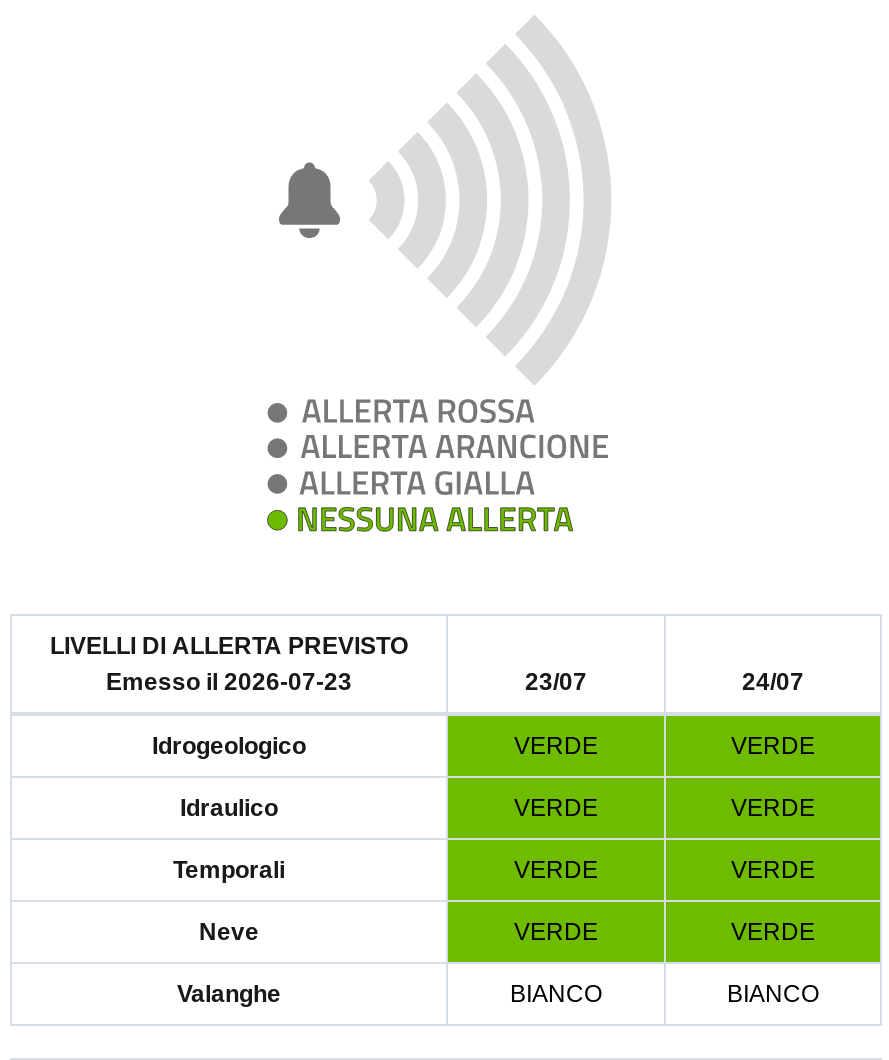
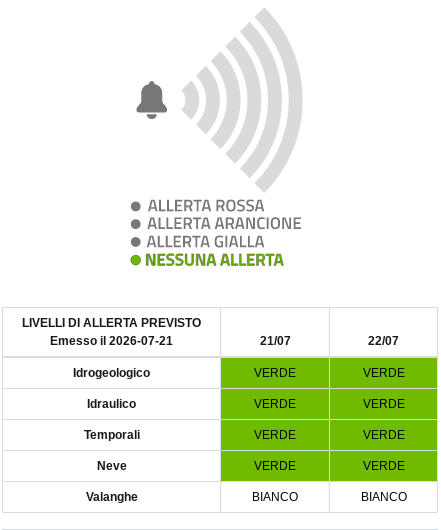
[106,667,352,695] Emesso il 2026-07-23 -> [50,334,173,348] Emesso il 2026-07-21
[525,667,587,695] 23/07 -> [259,334,290,348] 21/07
[742,667,804,695] 24/07 -> [368,334,399,348] 22/07

